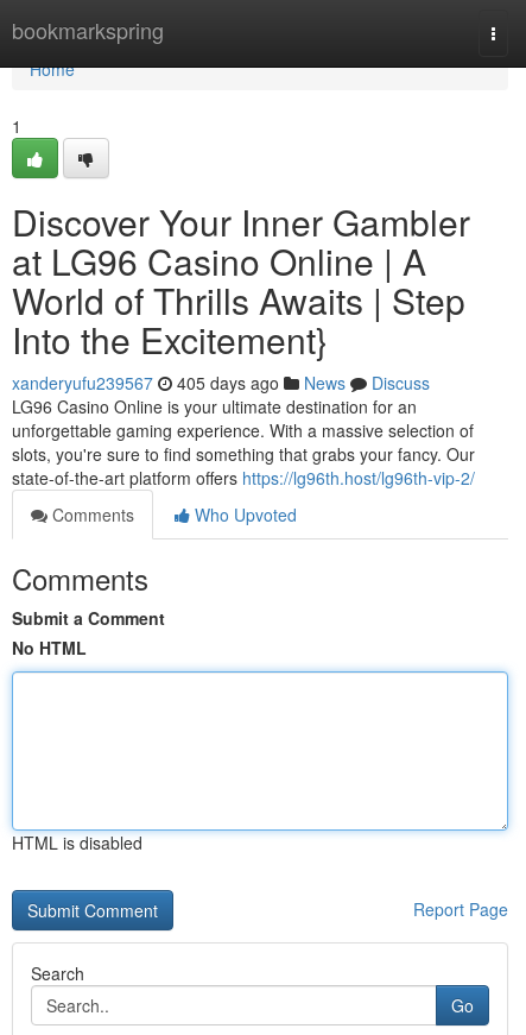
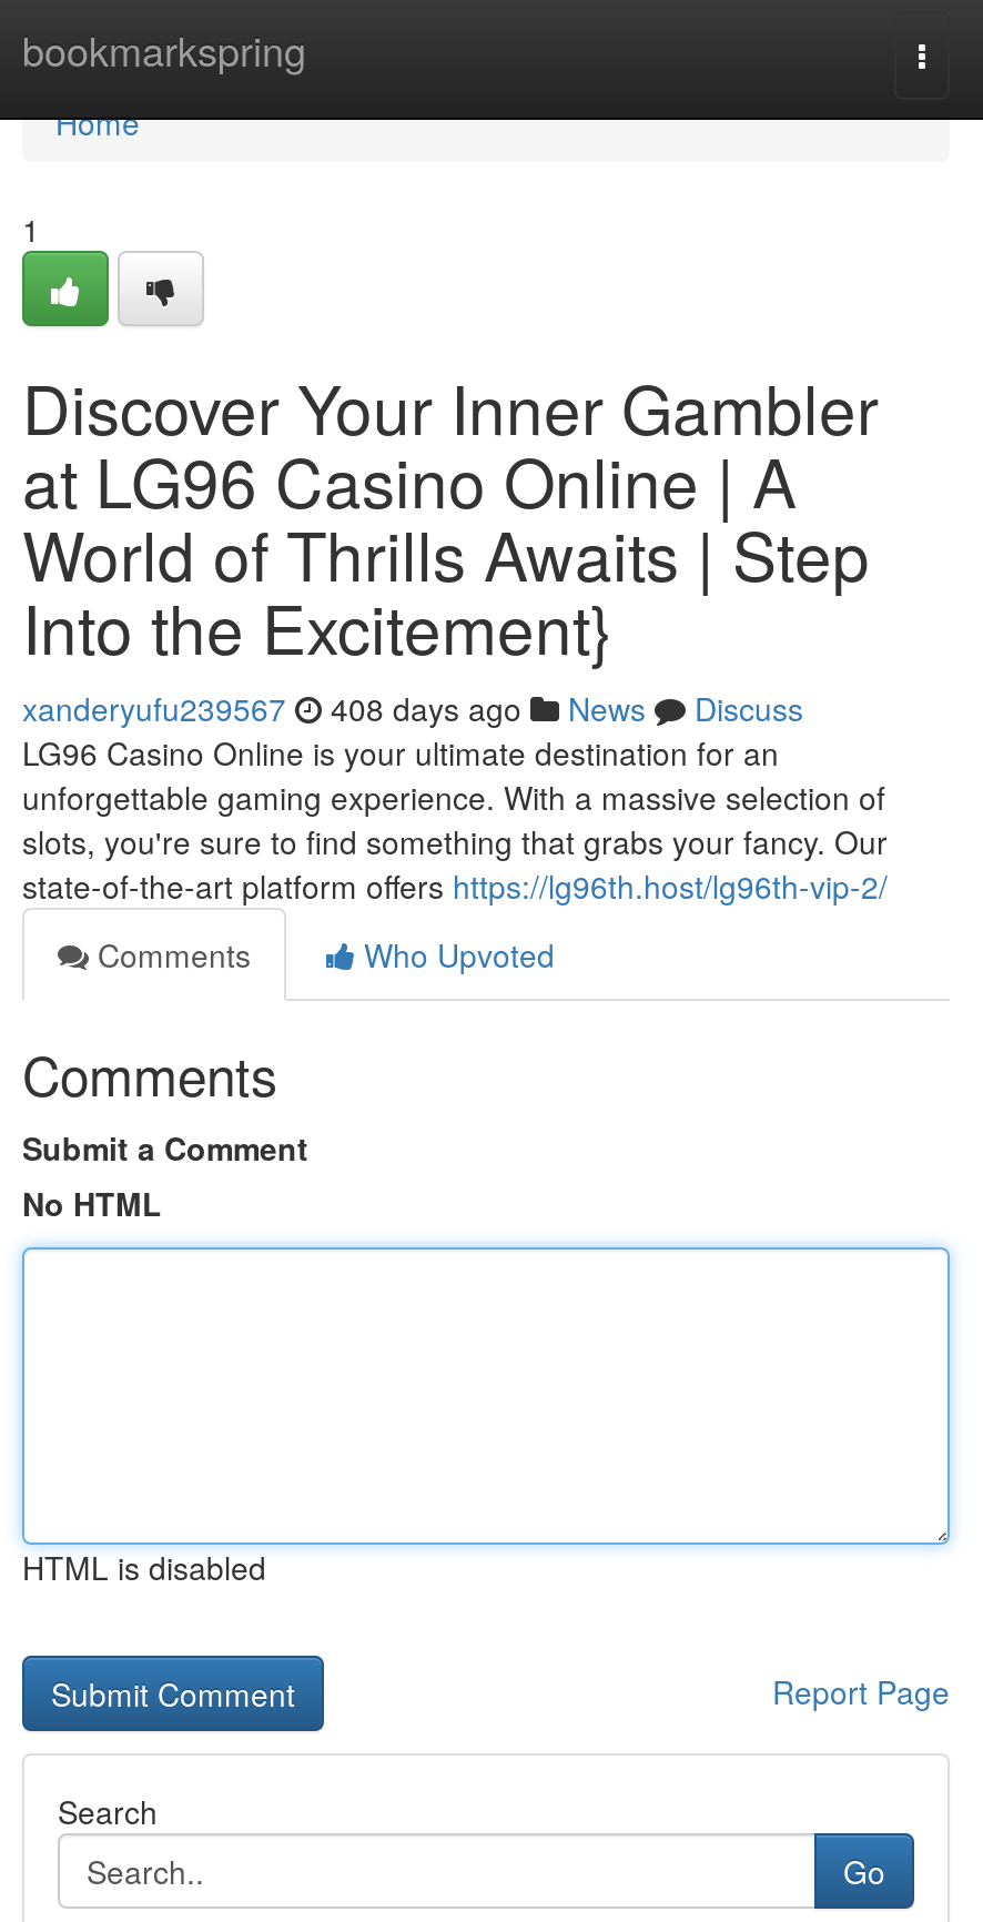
[12,371,430,395] xanderyufu239567 405 days ago News Discuss -> [22,686,803,730] xanderyufu239567 408 days ago News Discuss

